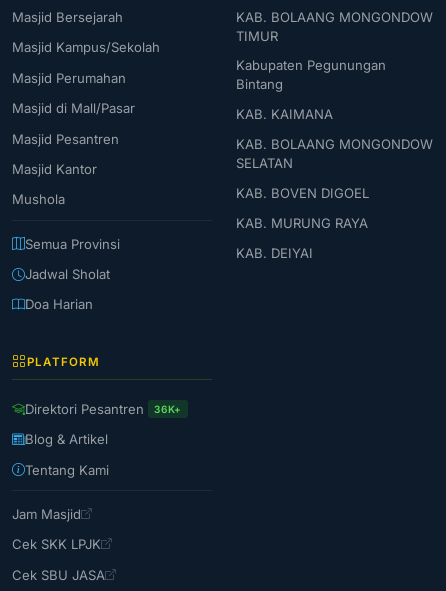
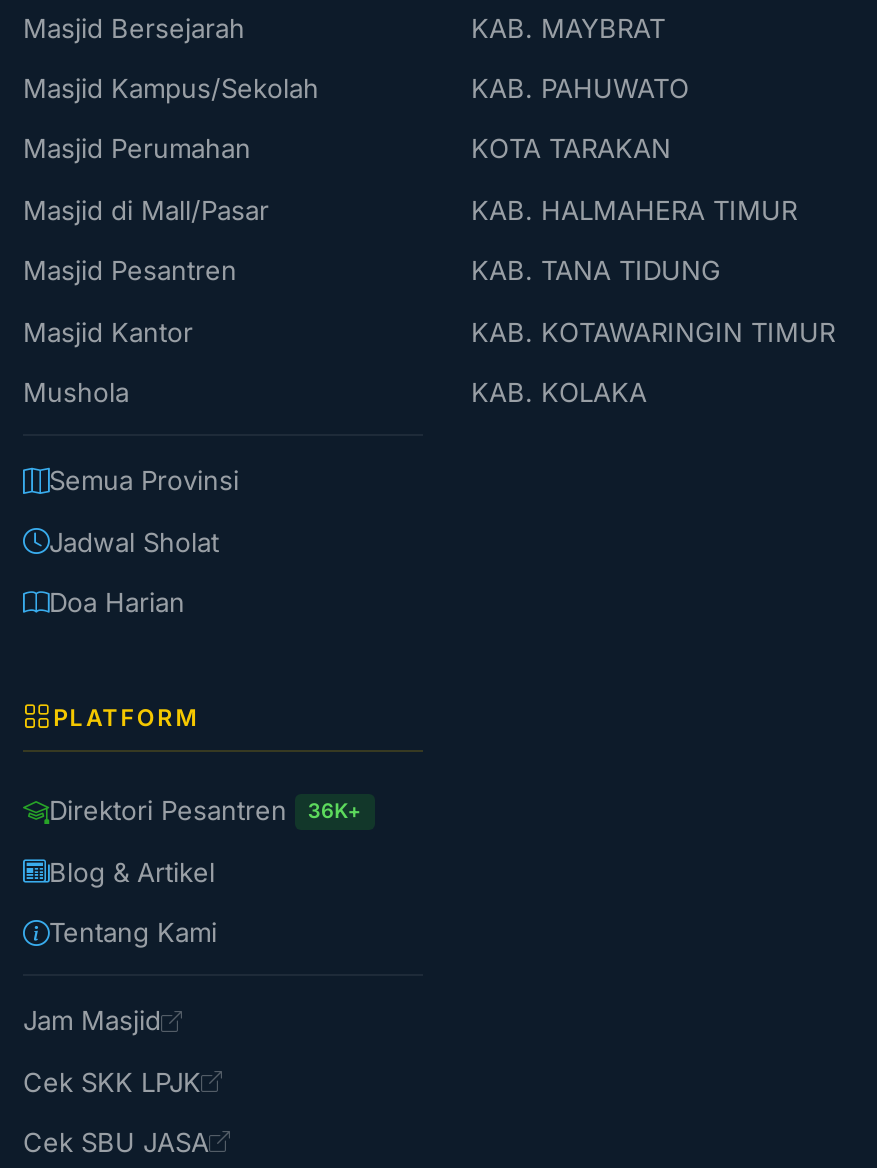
[236,9,433,44] KAB. BOLAANG MONGONDOW | TIMUR -> [471,11,665,43] KAB. MAYBRAT
[236,57,386,92] Kabupaten Pegunungan | Bintang -> [471,72,689,104] KAB. PAHUWATO
[236,106,333,122] KAB. KAIMANA -> [471,133,671,165] KOTA TARAKAN
[236,136,433,171] KAB. BOLAANG MONGONDOW | SELATAN -> [471,193,797,225] KAB. HALMAHERA TIMUR
[236,185,369,201] KAB. BOVEN DIGOEL -> [471,254,721,286] KAB. TANA TIDUNG
[236,215,368,231] KAB. MURUNG RAYA -> [471,315,835,347] KAB. KOTAWARINGIN TIMUR
[236,245,313,261] KAB. DEIYAI -> [471,376,647,408] KAB. KOLAKA

